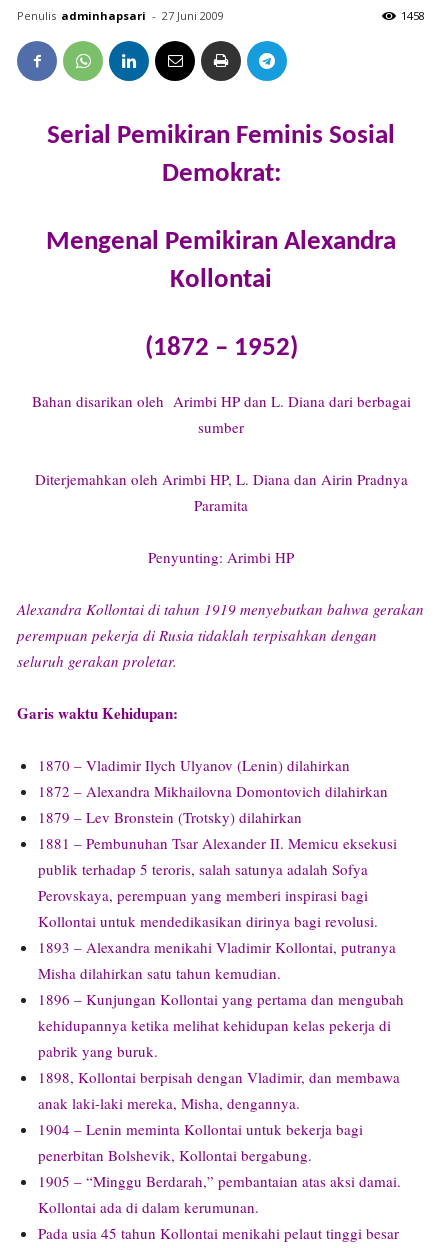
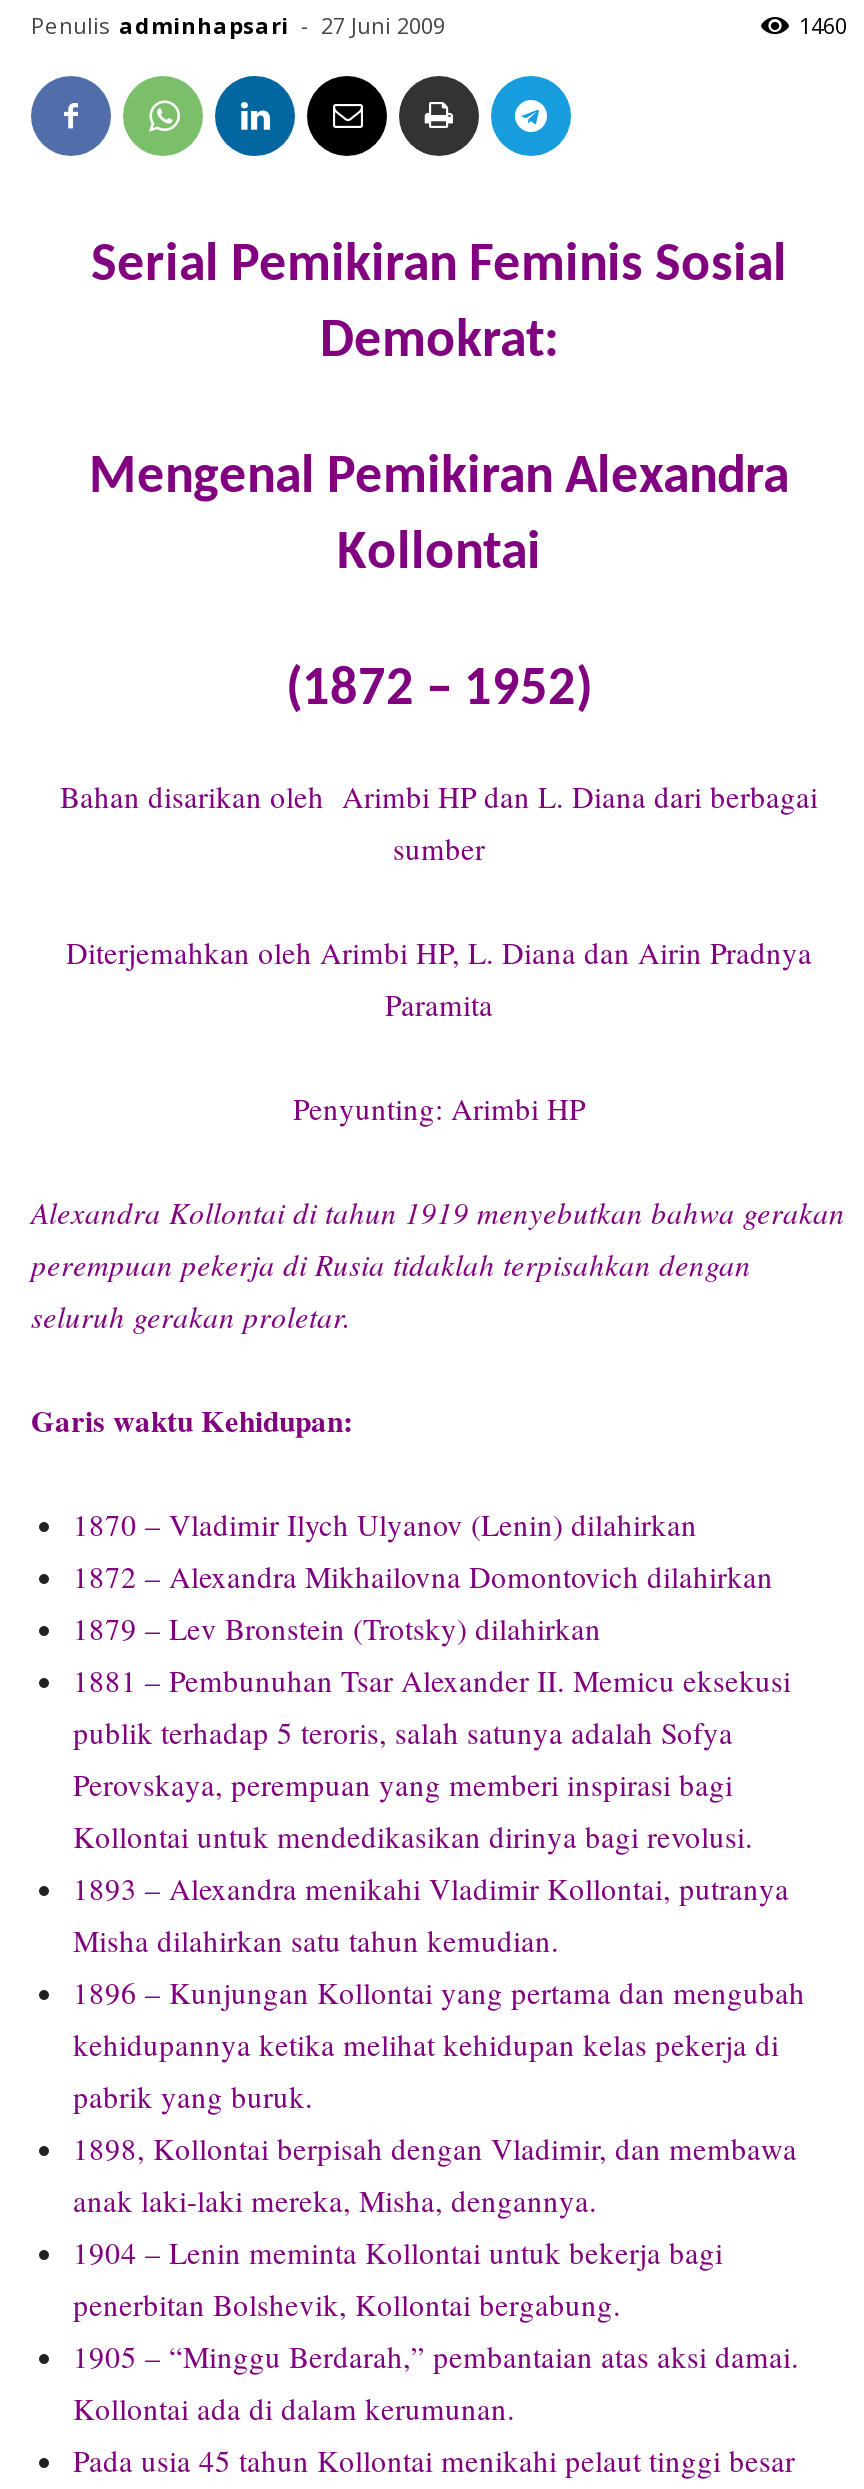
[401,8,425,23] 1458 -> [799,10,847,40] 1460

